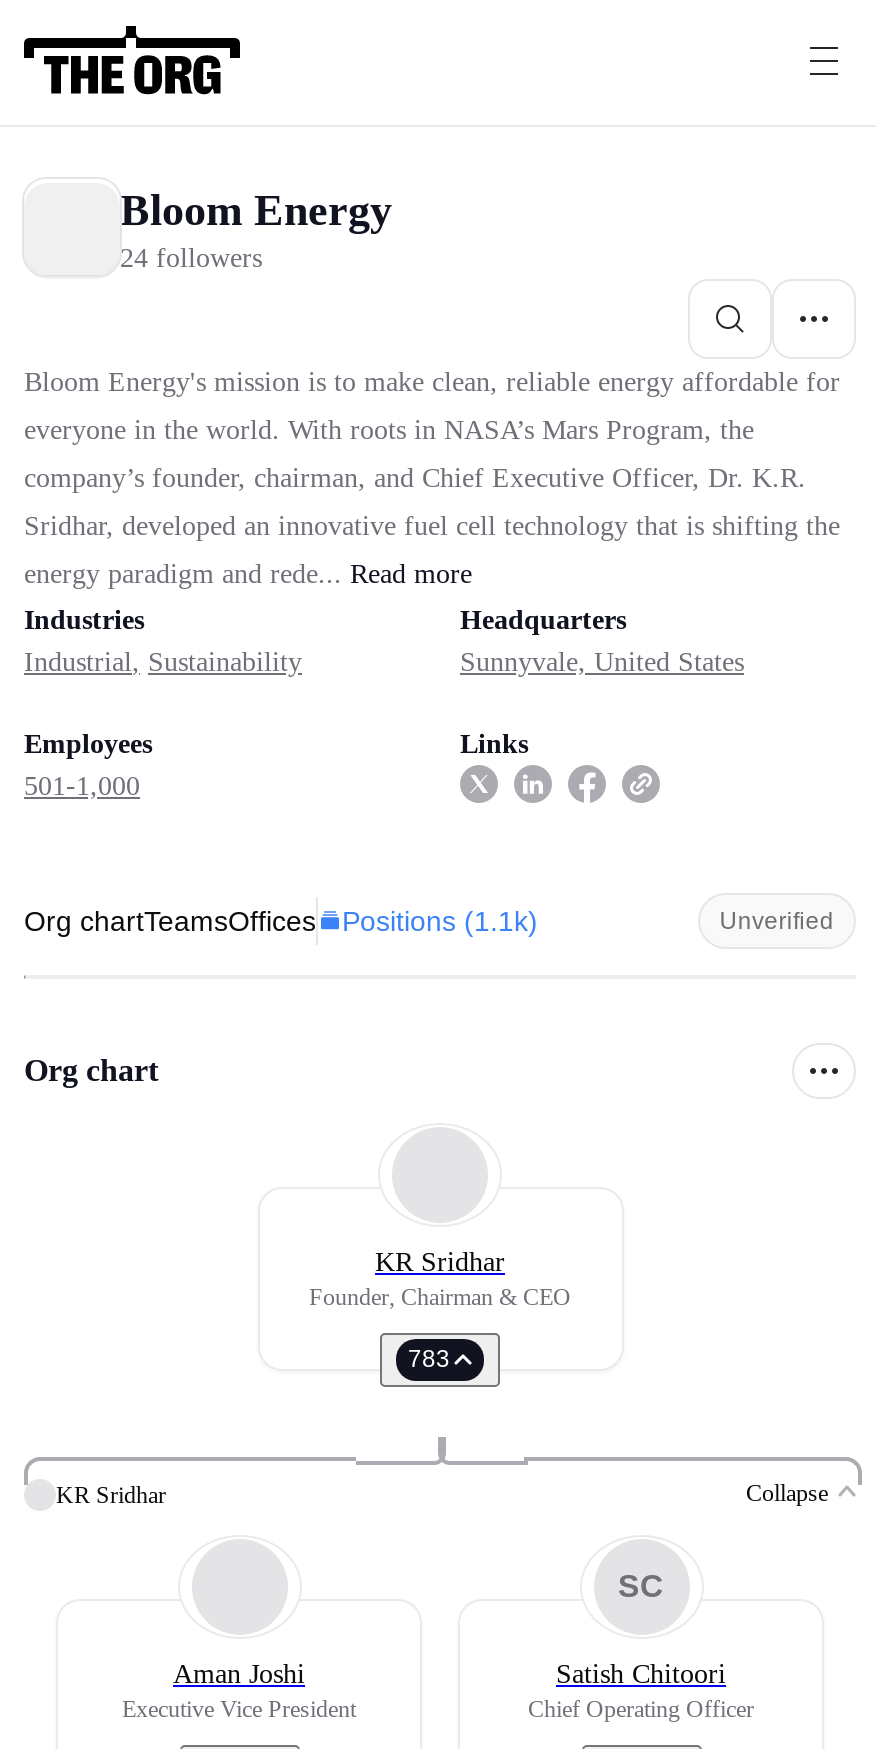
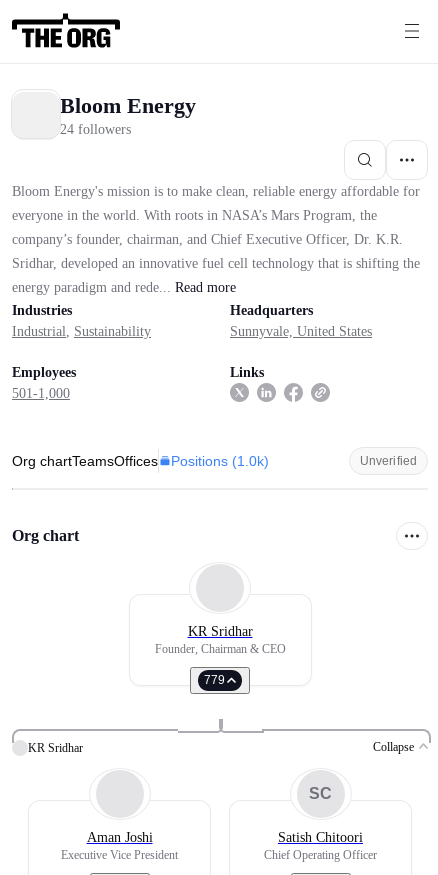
[24,905,538,937] Org chartTeamsOffices Positions (1.1k) -> [12,453,269,469] Org chartTeamsOffices Positions (1.0k)
[408,1345,450,1373] 783 -> [204,673,225,687] 779

